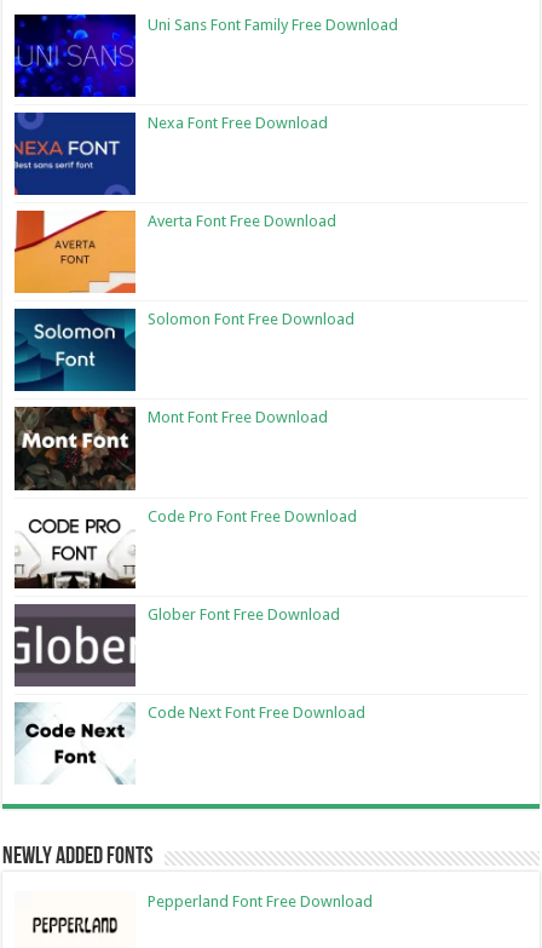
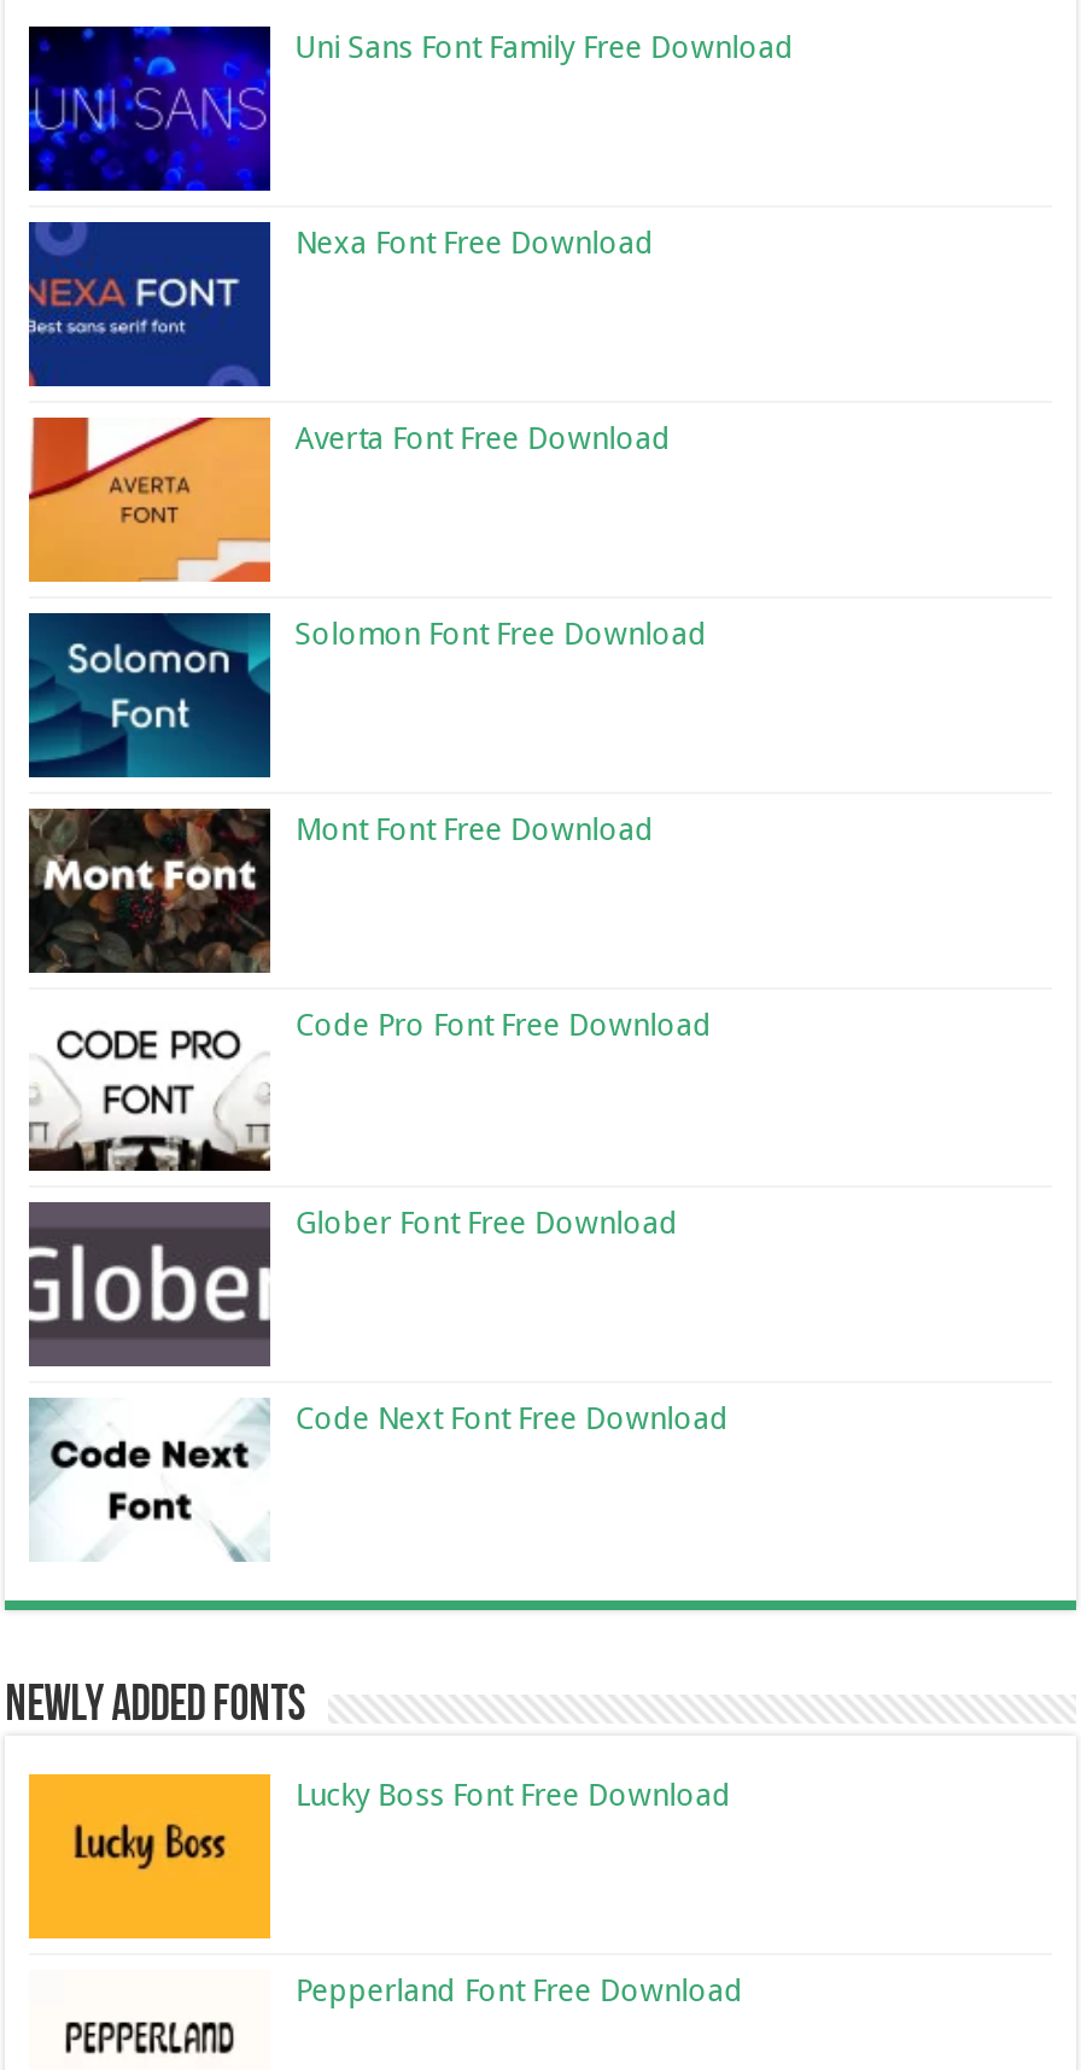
none -> [27,1772,732,1941] [image] | Lucky Boss Font Free Download

